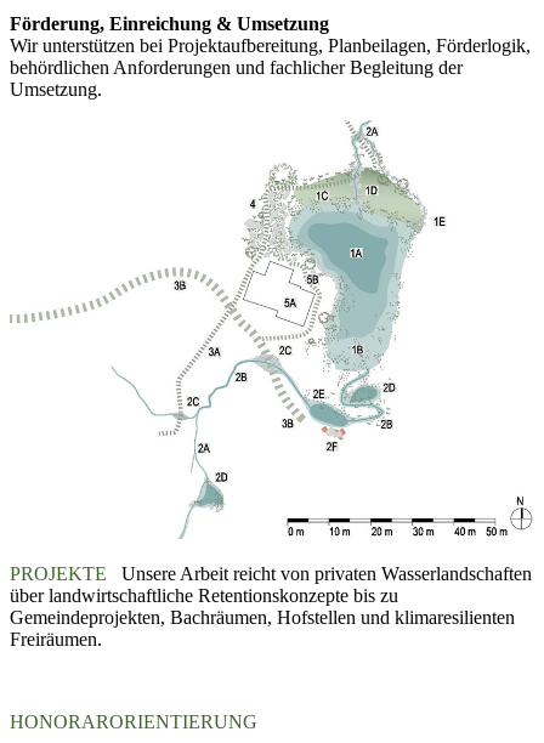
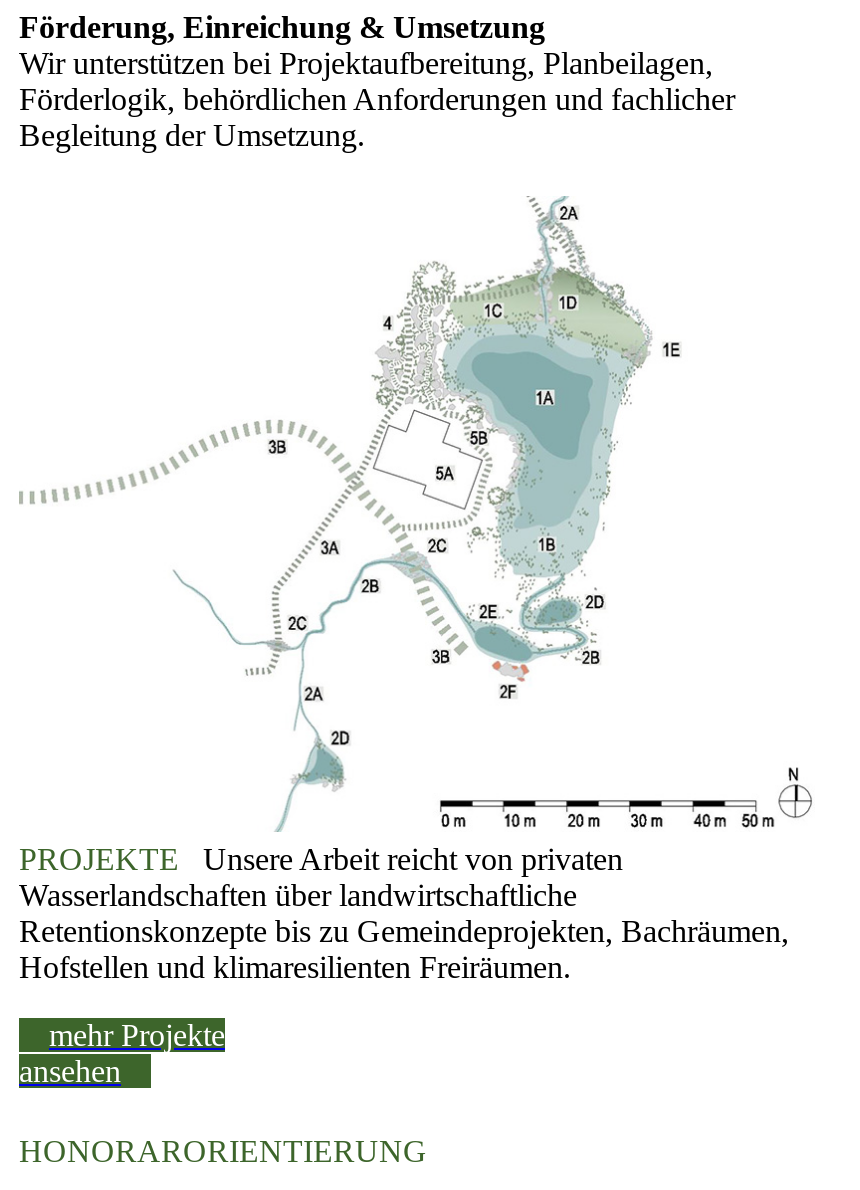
[8,119,533,649] [image] | PROJEKTE Unsere Arbeit reicht von privaten Wasserlandschaften | über landwirtschaftliche Retentionskonzepte bis zu | Gemeindeprojekten, Bachräumen, Hofstellen und klimaresilienten | Freiräumen. -> [19,189,831,1089] [image] | PROJEKTE Unsere Arbeit reicht von privaten | Wasserlandschaften über landwirtschaftliche | Retentionskonzepte bis zu Gemeindeprojekten, Bachräumen, | Hofstellen und klimaresilienten Freiräumen. | mehr Projekte | ansehen

